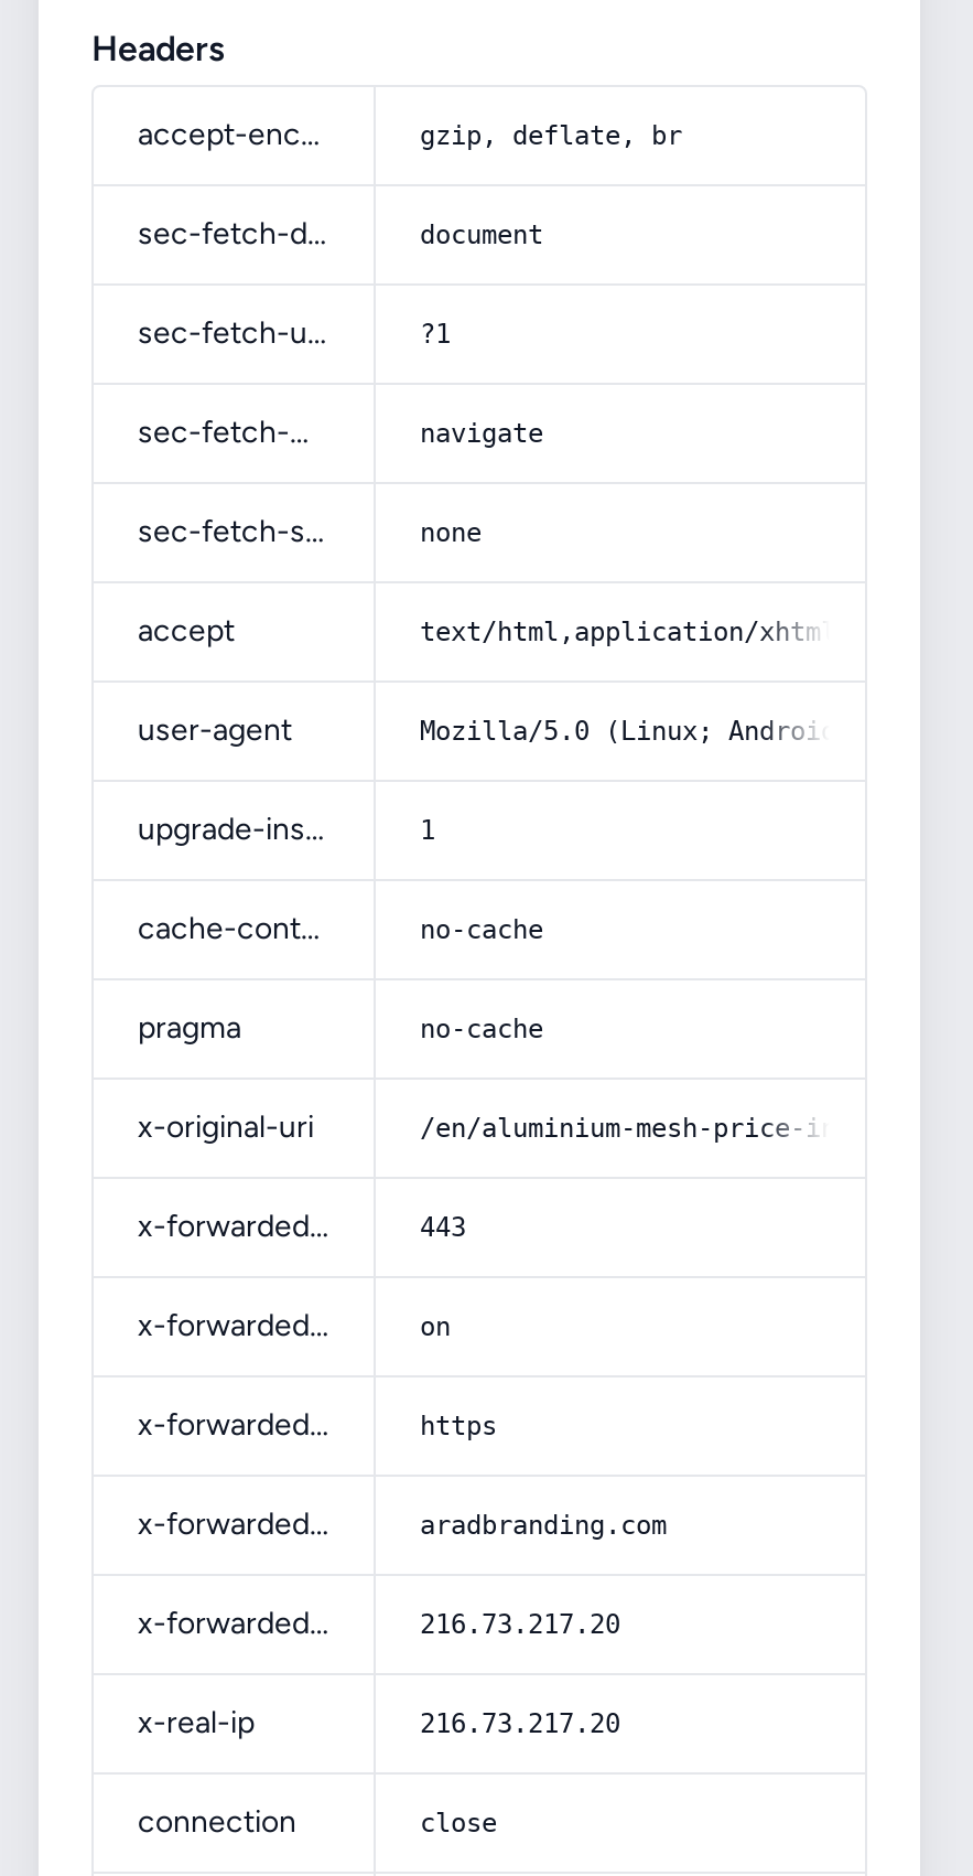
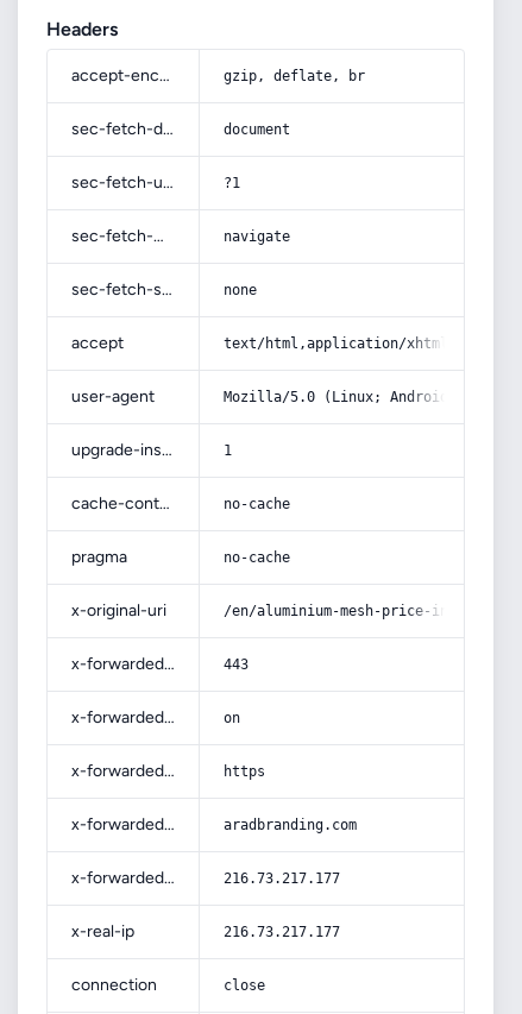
[420,1609,620,1640] 216.73.217.20 -> [224,870,340,887] 216.73.217.177
[420,1708,620,1739] 216.73.217.20 -> [224,924,340,940] 216.73.217.177

